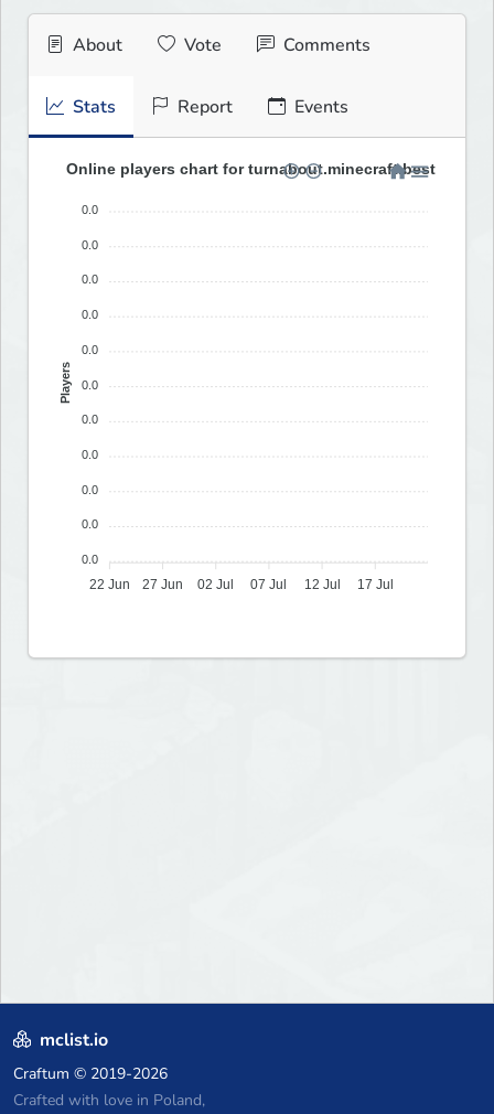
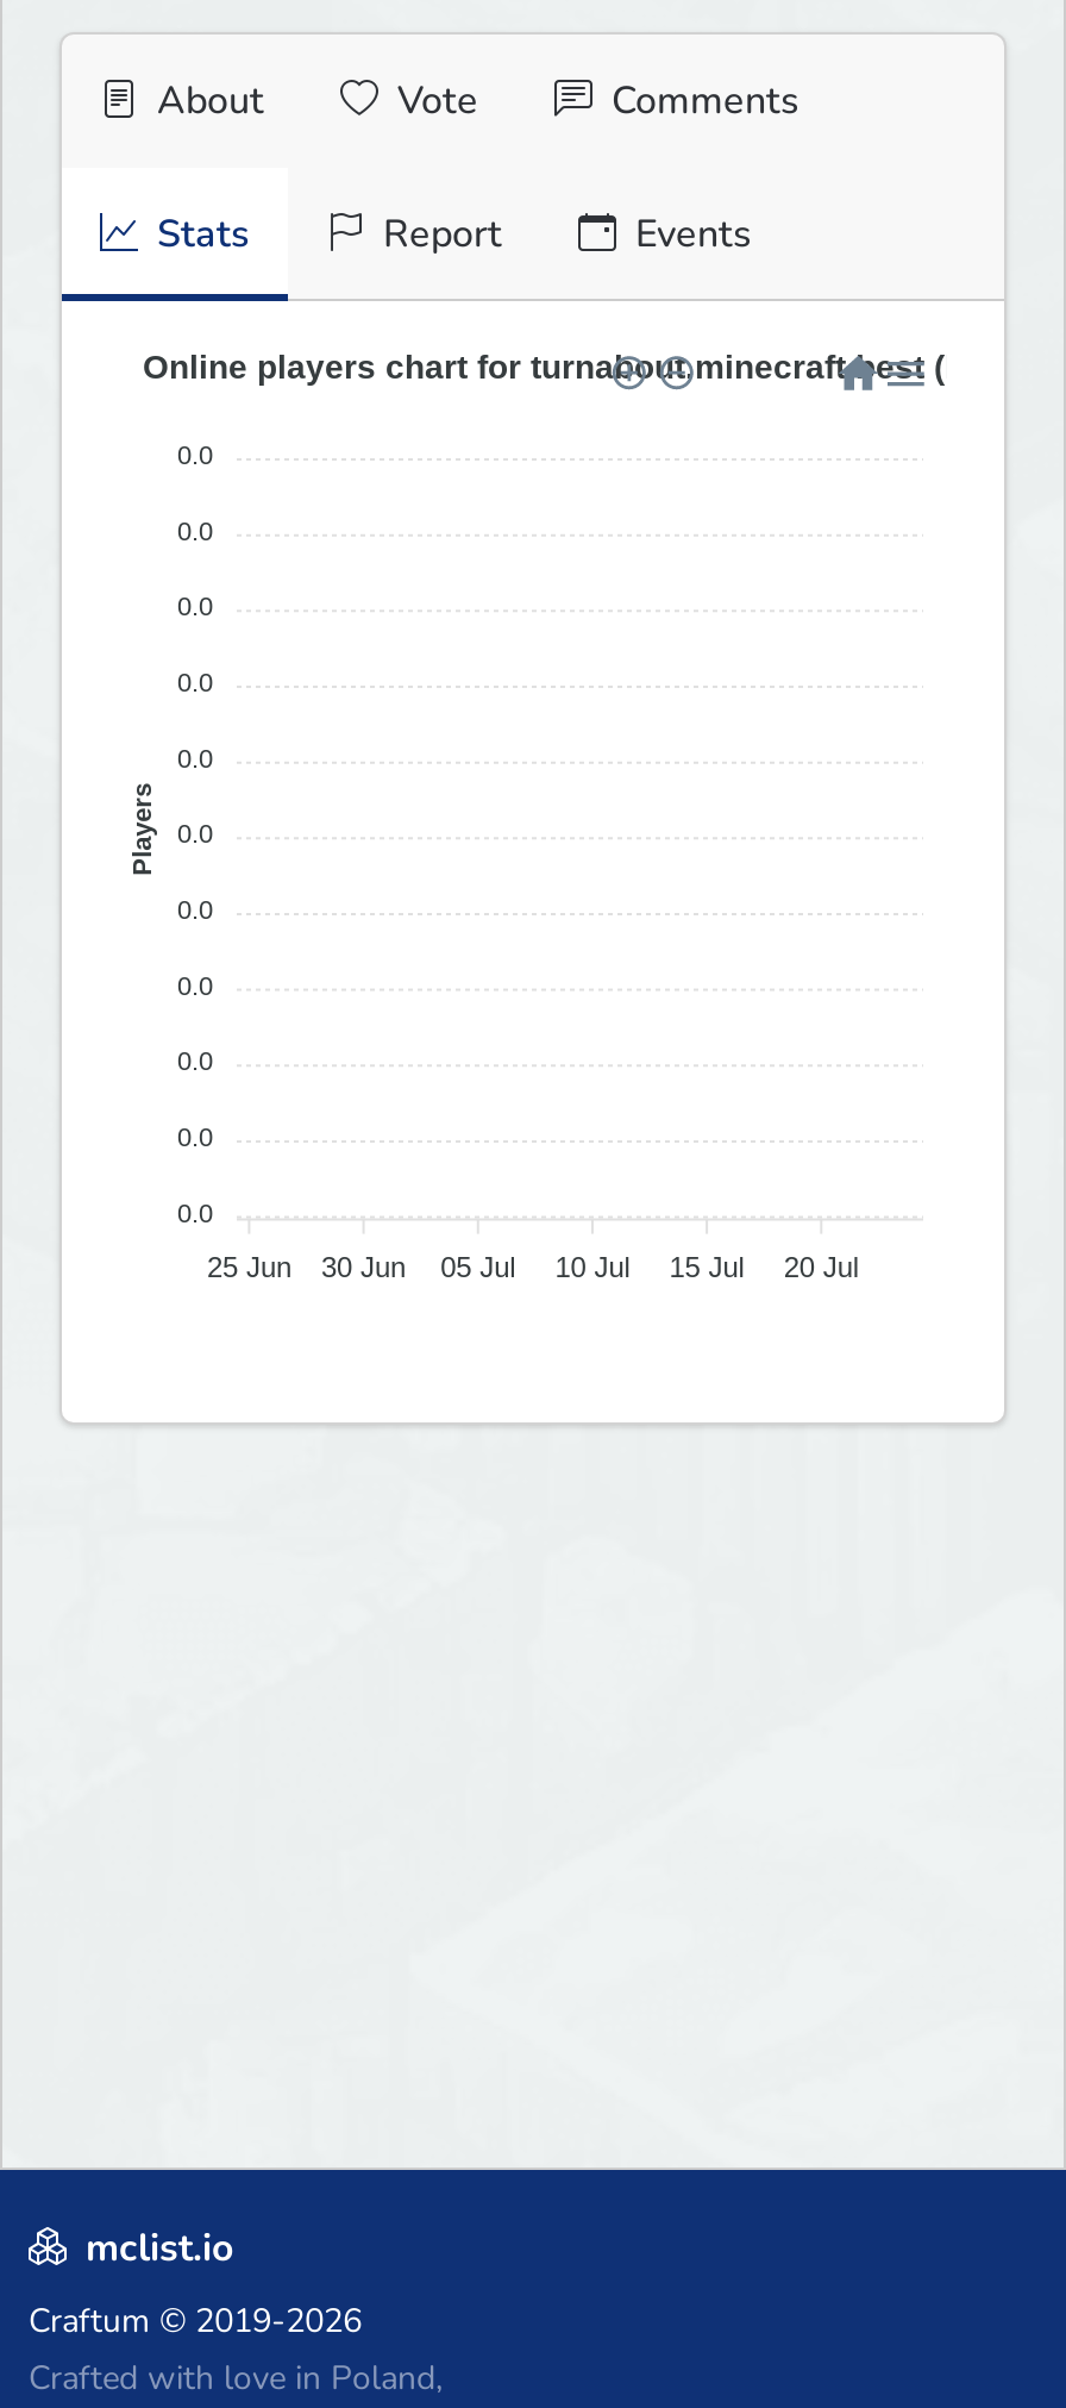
[89,577,130,592] 22 Jun -> [207,1250,291,1282] 25 Jun
[142,577,183,592] 27 Jun -> [321,1250,406,1282] 30 Jun
[198,577,234,592] 02 Jul -> [440,1250,515,1282] 05 Jul
[251,577,287,592] 07 Jul -> [555,1250,630,1282] 10 Jul
[304,577,340,592] 12 Jul -> [669,1250,744,1282] 15 Jul
[357,577,393,592] 17 Jul -> [784,1250,859,1282] 20 Jul

